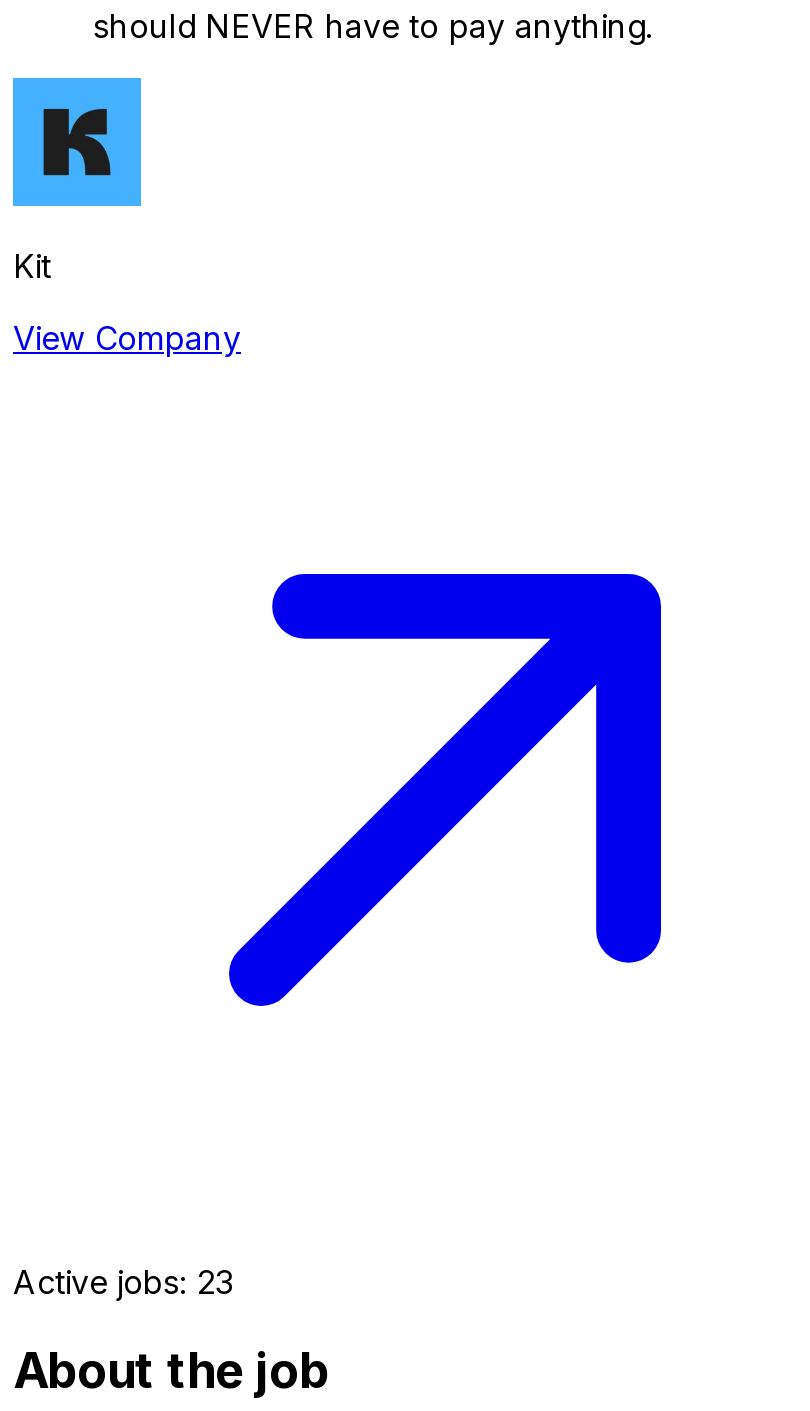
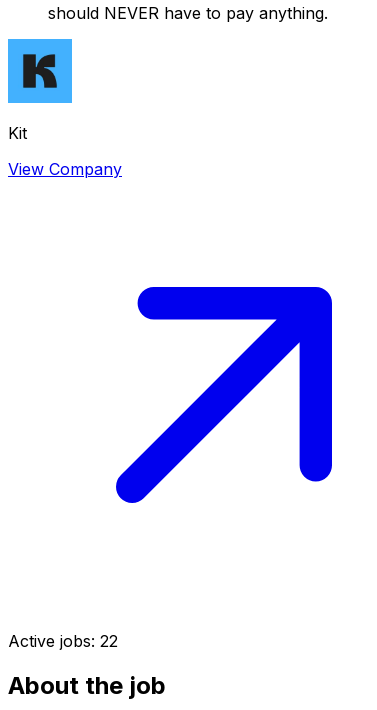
[13,1262,233,1302] Active jobs: 23 -> [8,631,118,651] Active jobs: 22

